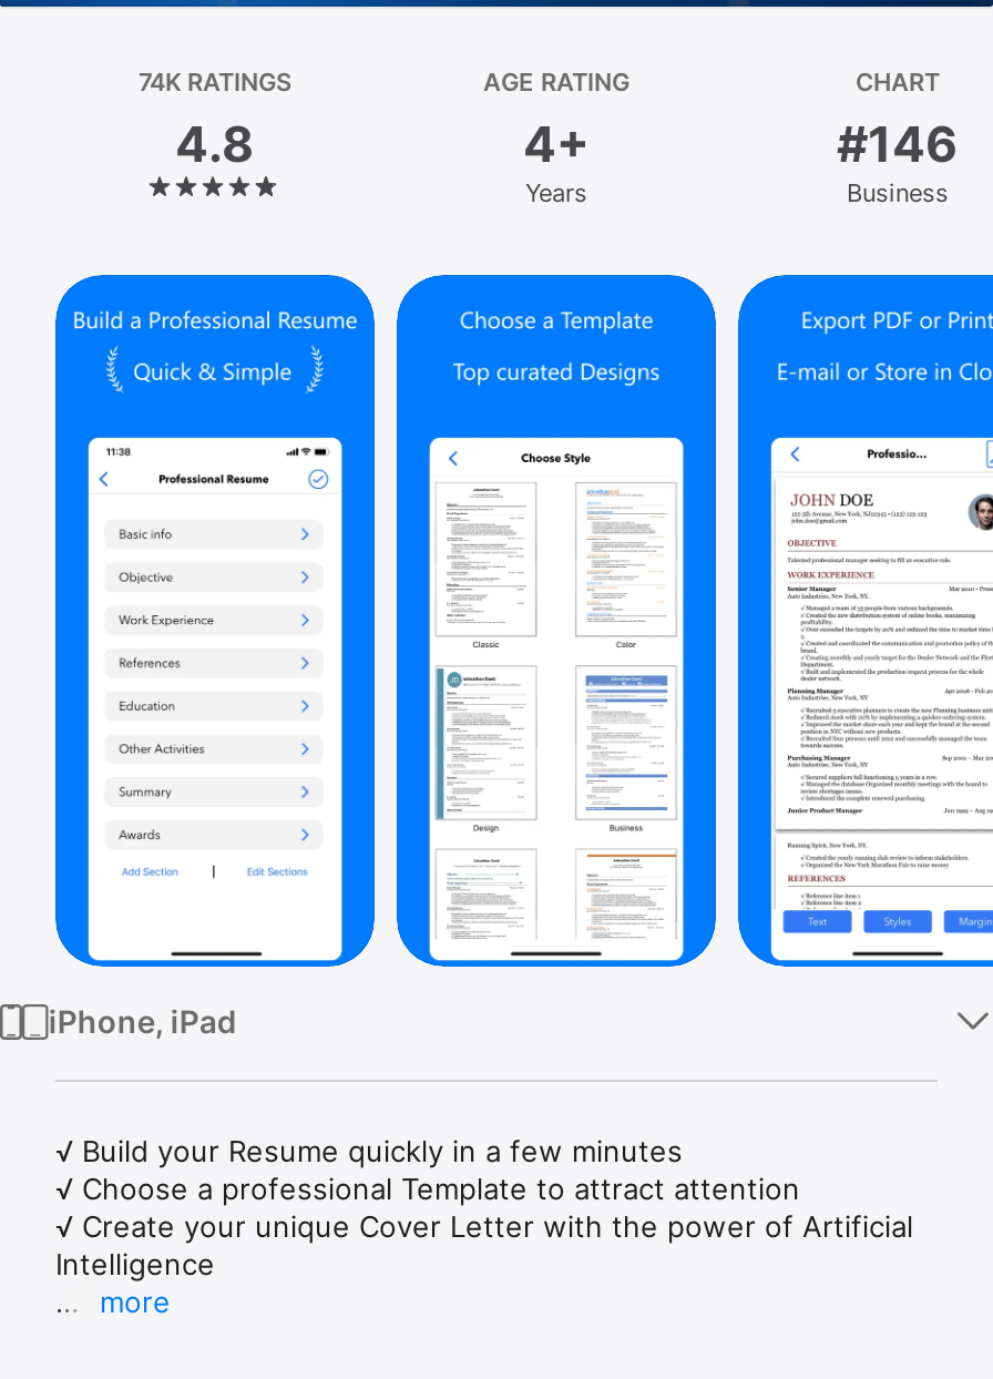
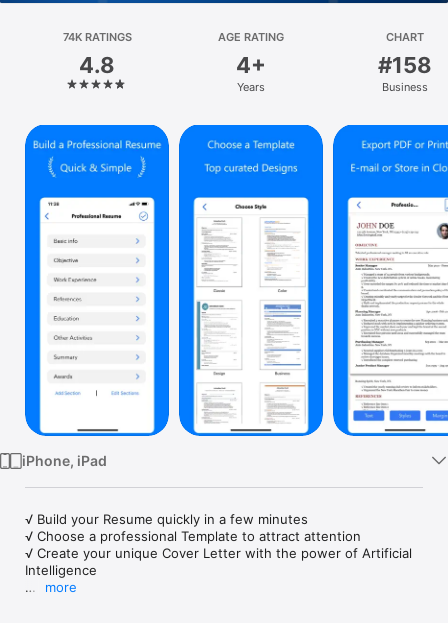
[837,115,959,173] #146 -> [378,52,432,78] #158

